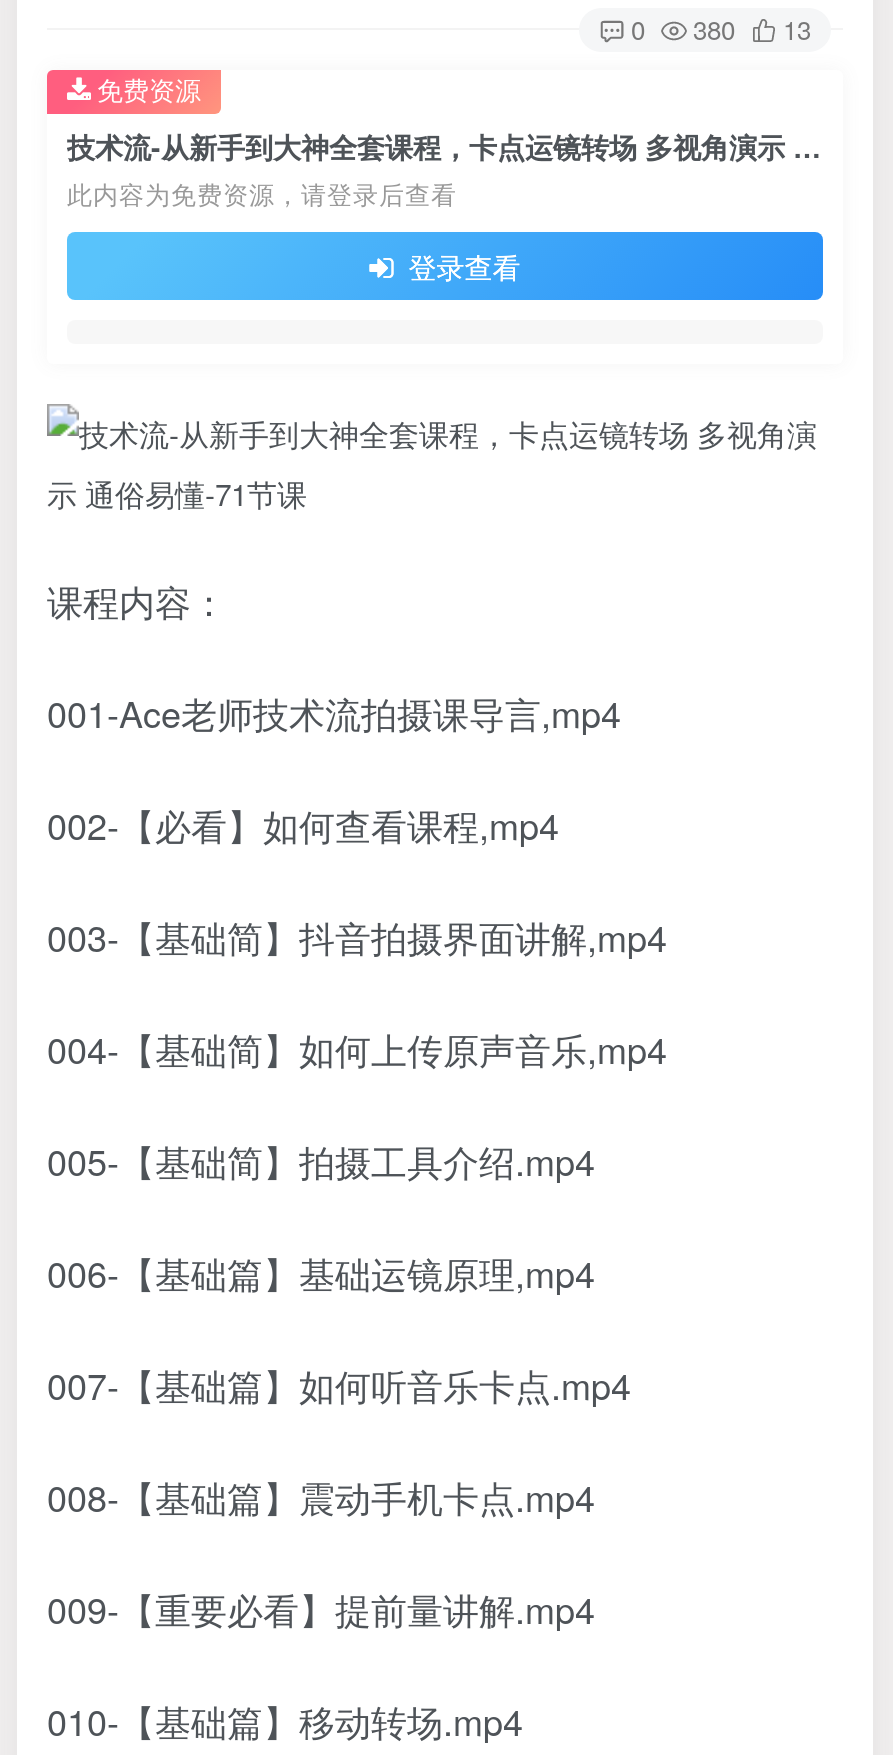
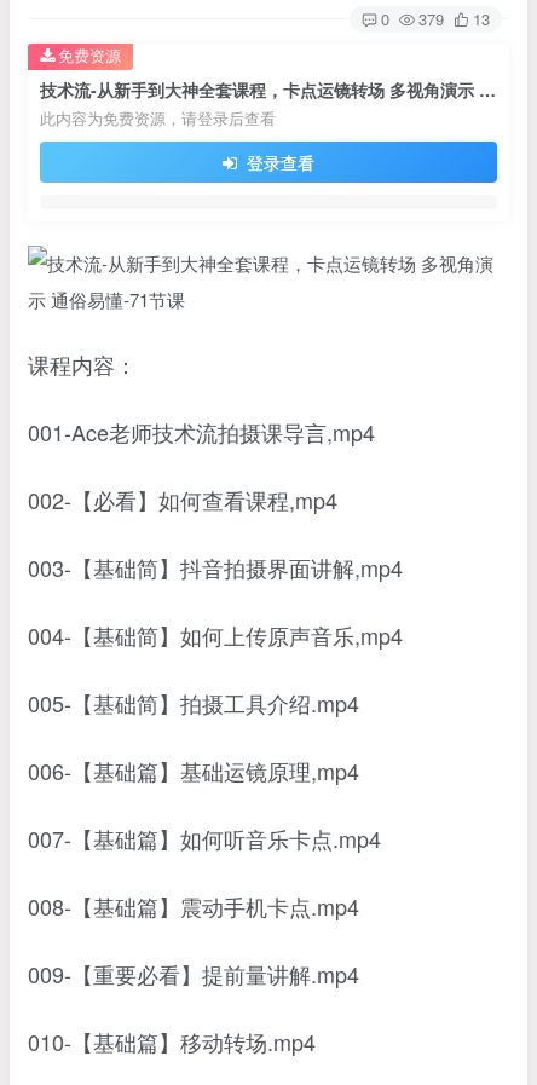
[631,10,811,48] 0 380 13 -> [381,7,490,30] 0 379 13

